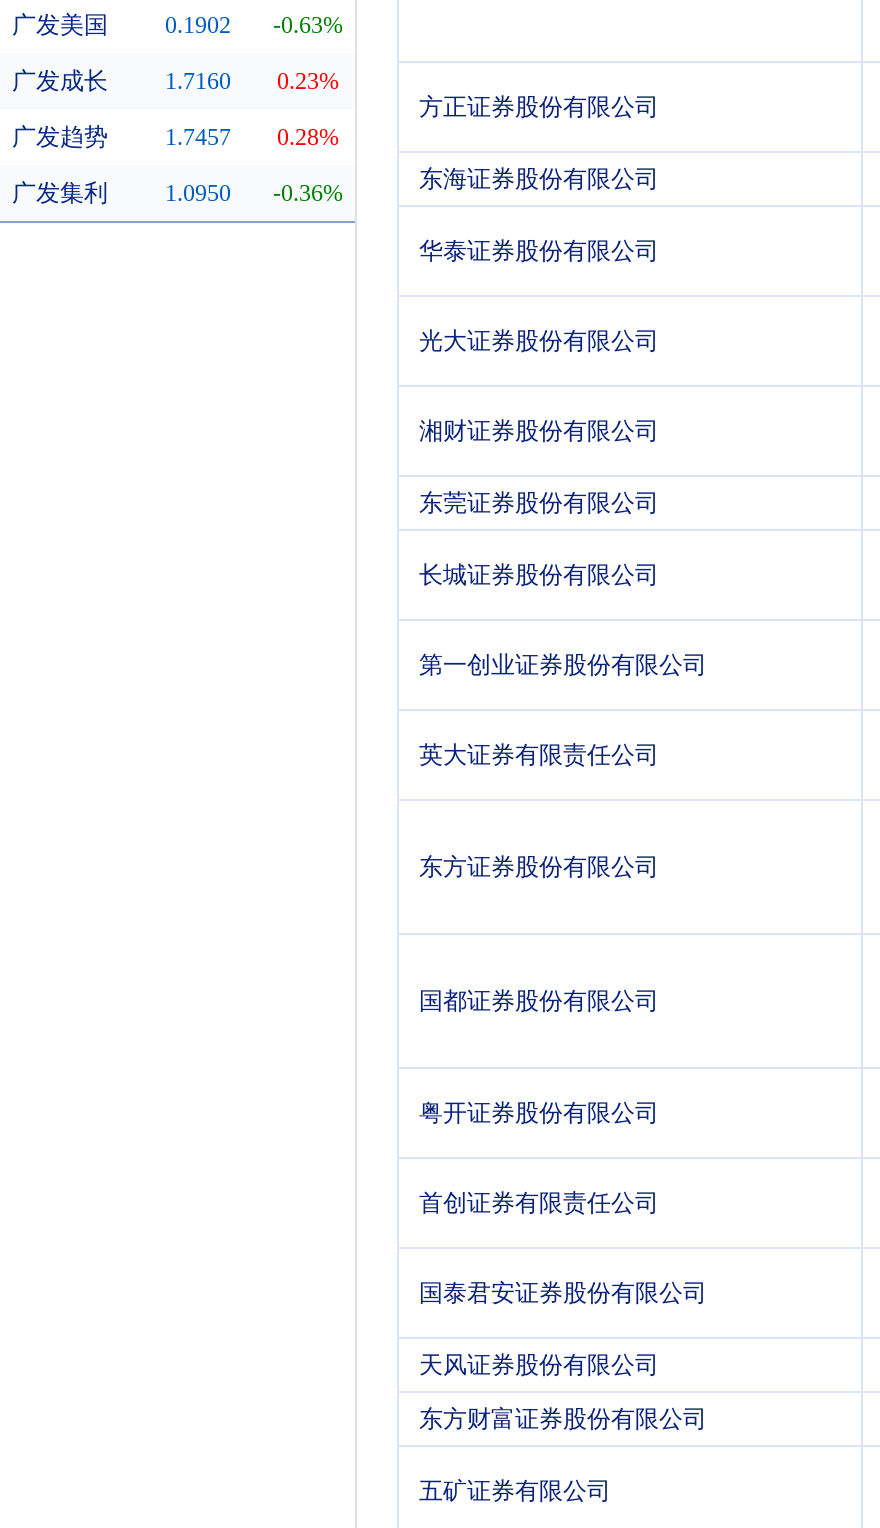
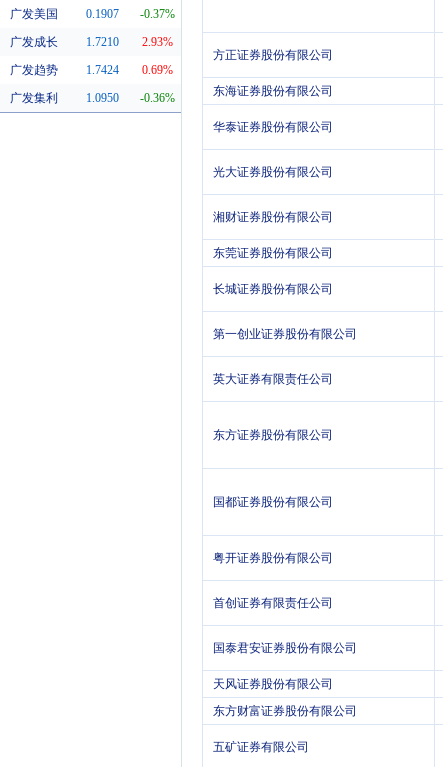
[165,11,231,39] 0.1902 -> [86,7,119,21] 0.1907
[273,11,343,39] -0.63% -> [140,7,175,21] -0.37%
[165,67,231,95] 1.7160 -> [86,35,119,49] 1.7210
[277,67,339,95] 0.23% -> [142,35,173,49] 2.93%
[165,123,231,151] 1.7457 -> [86,63,119,77] 1.7424
[277,123,339,151] 0.28% -> [142,63,173,77] 0.69%

